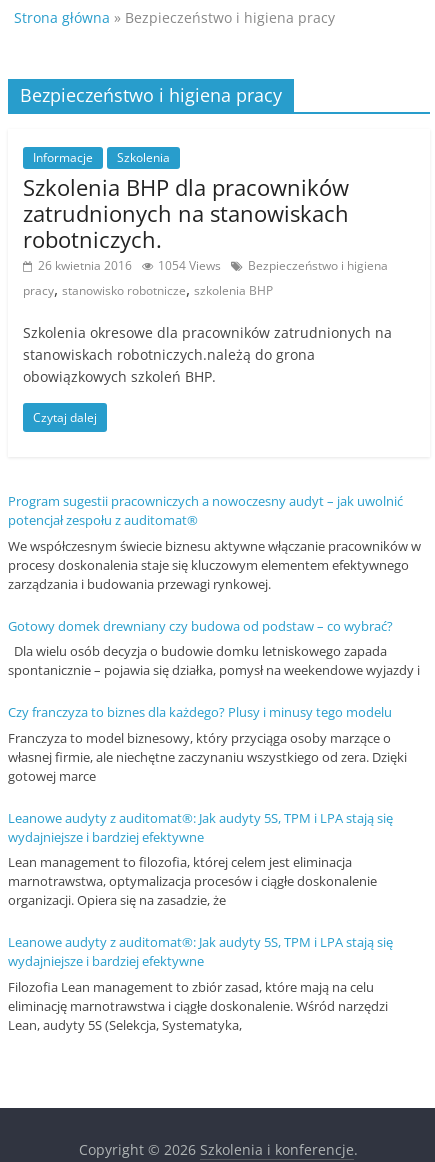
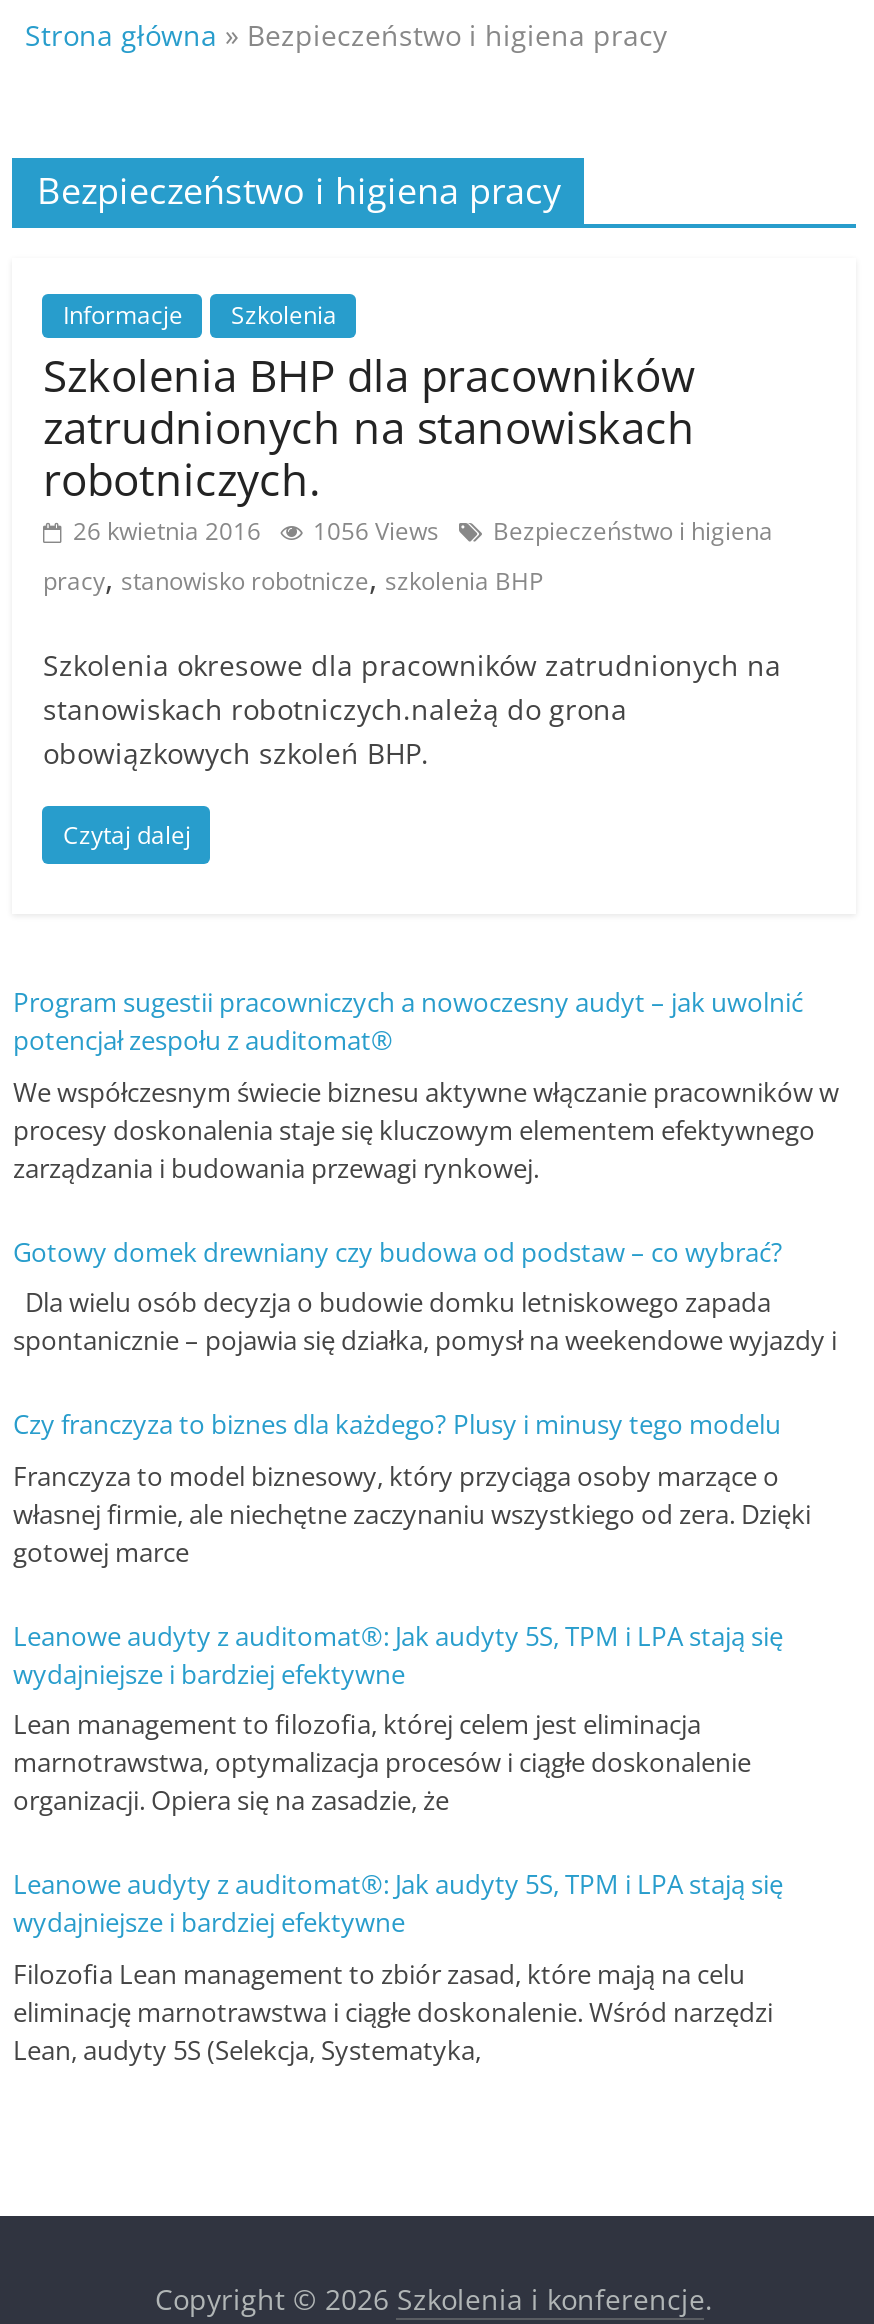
[38,257,388,274] 26 kwietnia 2016 1054 Views Bezpieczeństwo i higiena -> [73,514,773,548] 26 kwietnia 2016 1056 Views Bezpieczeństwo i higiena

